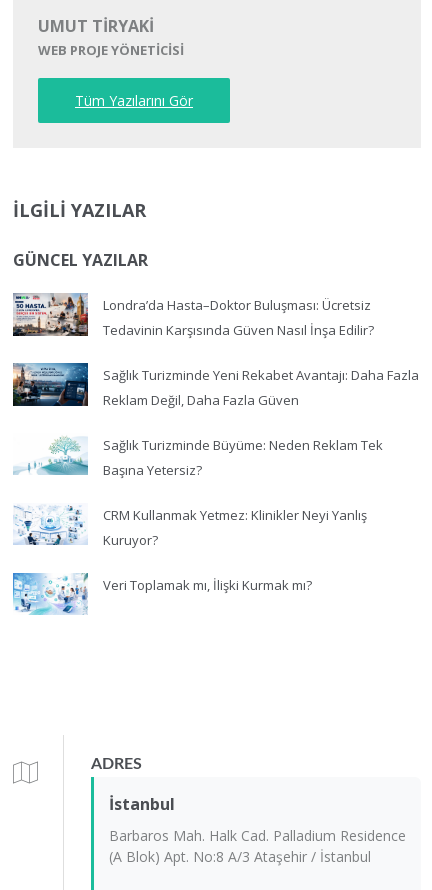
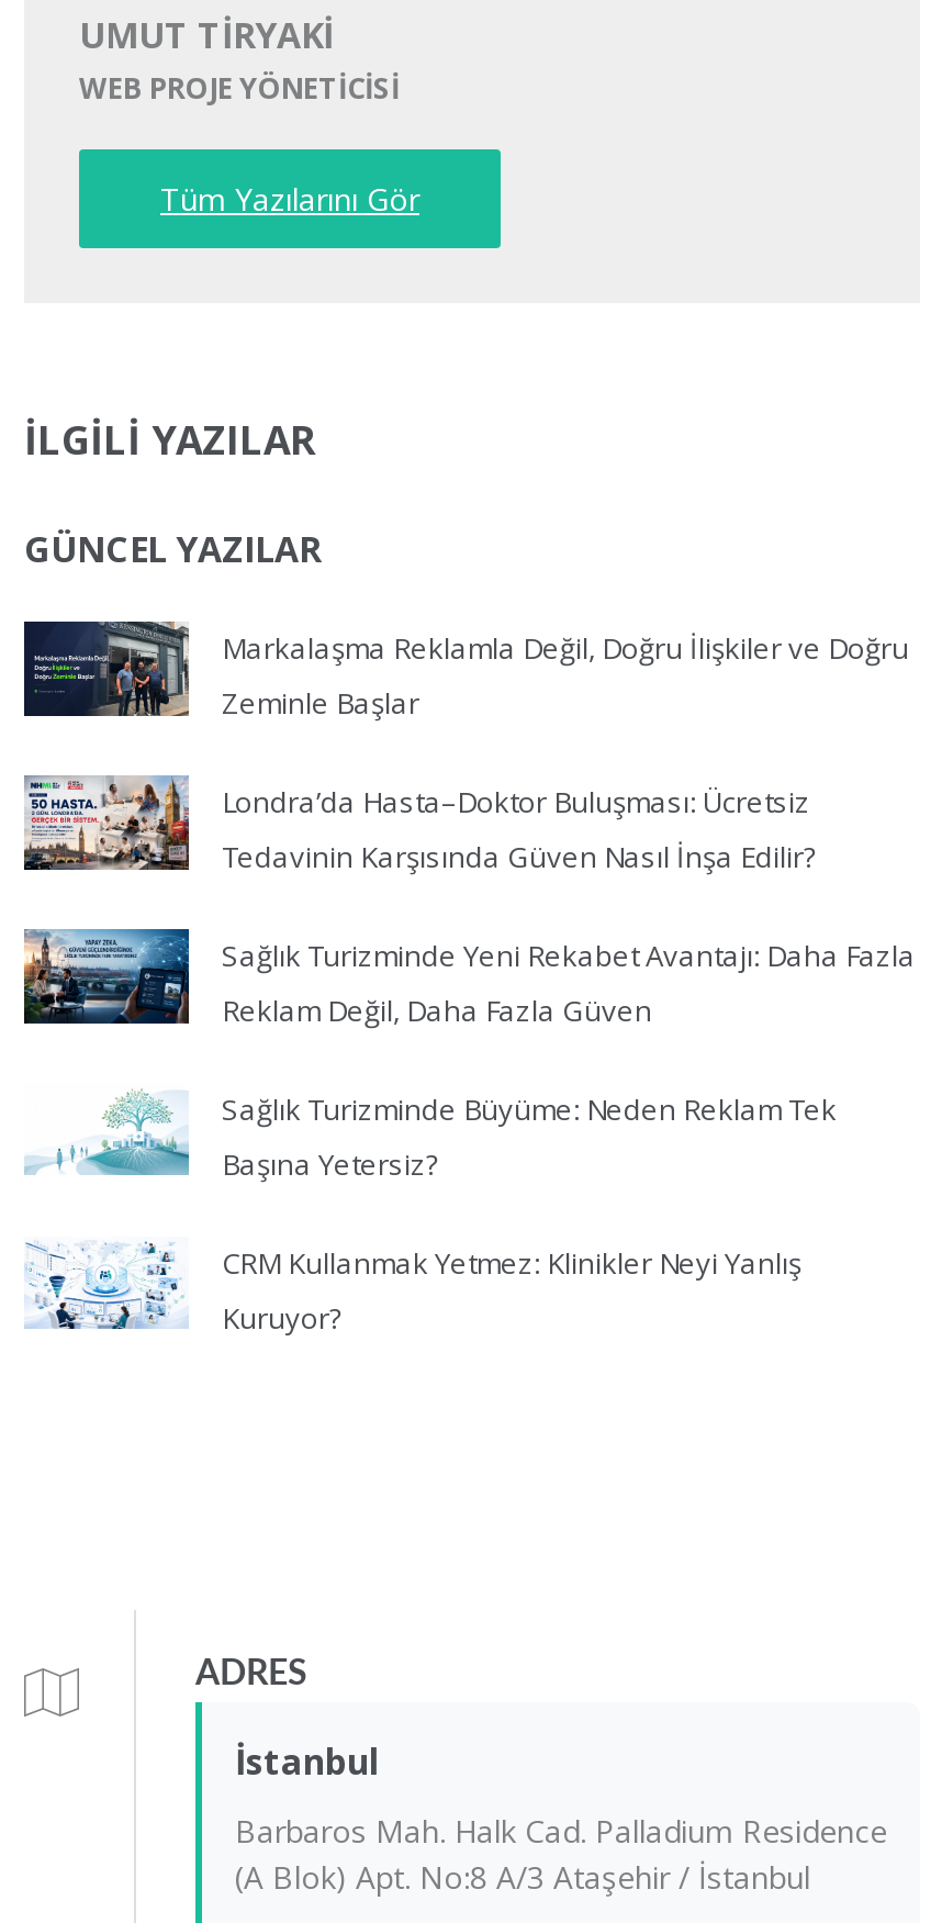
none -> [22,619,909,723] [image] | Markalaşma Reklamla Değil, Doğru İlişkiler ve Doğru | Zeminle Başlar
moved [12,292,419,549] -> [22,773,916,1338]: [image] | Londra’da Hasta–Doktor Buluşması: Ücretsiz | Tedavinin Karşısında Güven Nasıl İnşa Edilir? | ... | CRM Kullanmak Yetmez: Klinikler Neyi Yanlış | Kuruyor?
[12,572,312,616] [image] | Veri Toplamak mı, İlişki Kurmak mı? -> none

